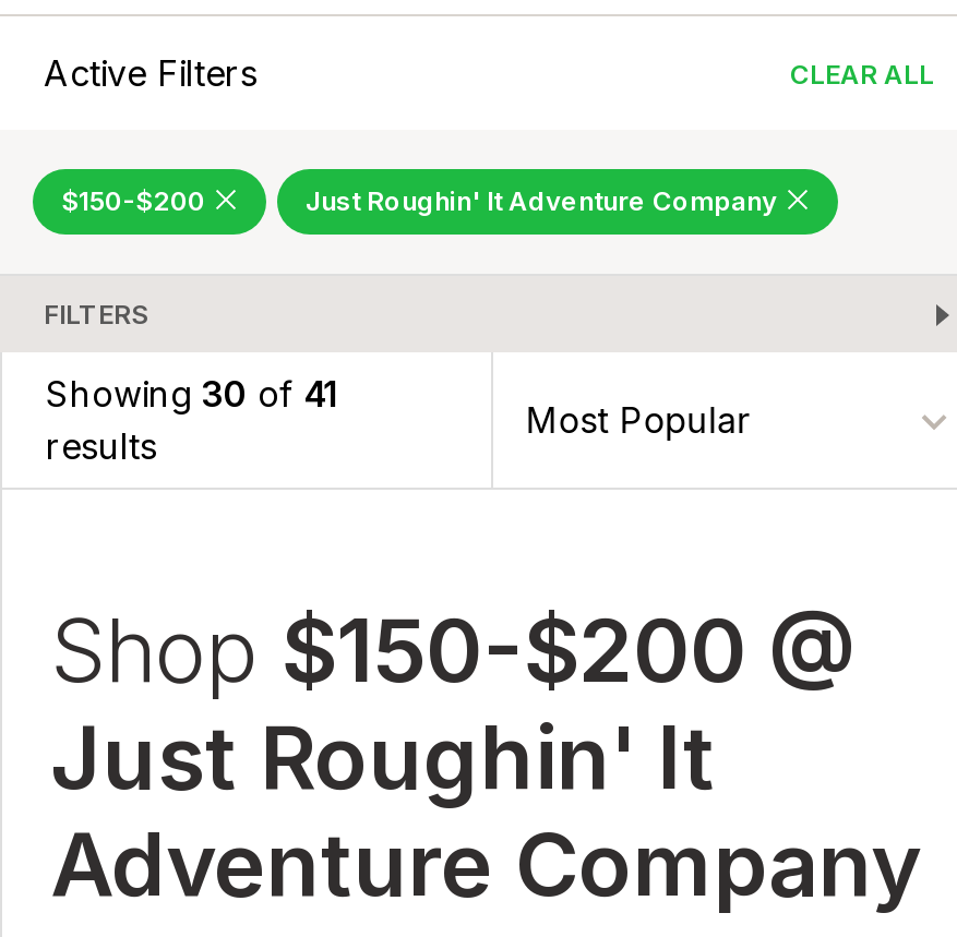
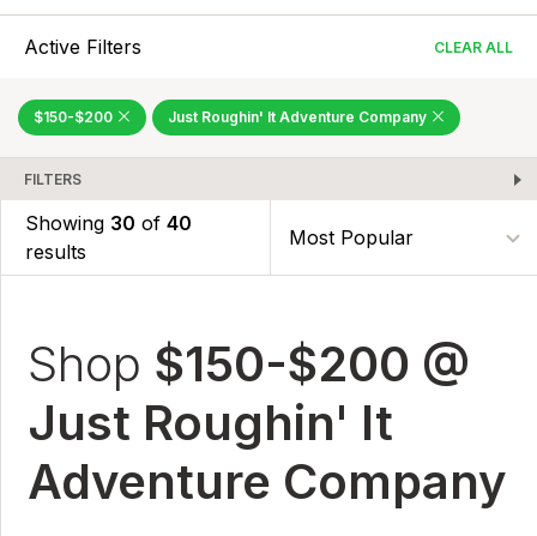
[46,372,338,415] Showing 30 of 41 -> [25,211,192,235] Showing 30 of 40

